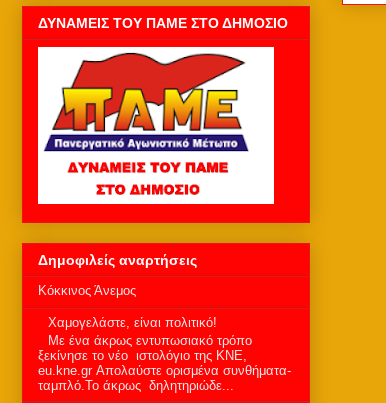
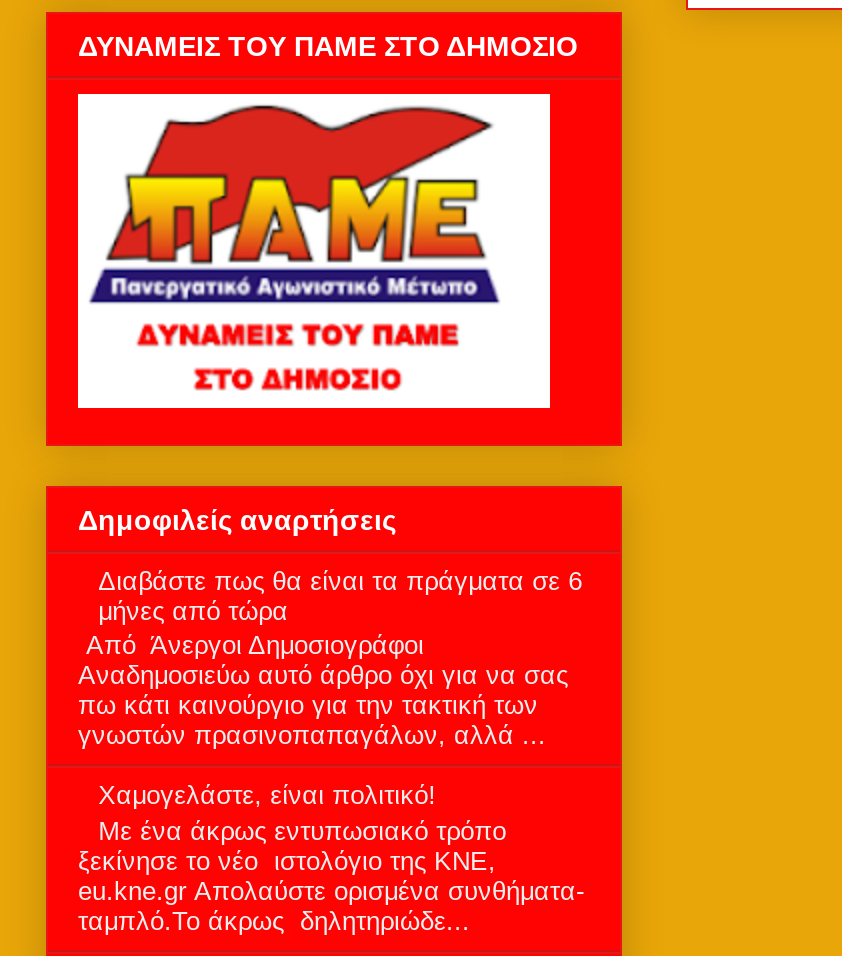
[38,283,136,298] Κόκκινος Άνεμος -> [78,566,582,751] Διαβάστε πως θα είναι τα πράγματα σε 6 | μήνες από τώρα | Από Άνεργοι Δημοσιογράφοι | Αναδημοσιεύω αυτό άρθρο όχι για να σας | πω κάτι καινούργιο για την τακτική των | γνωστών πρασινοπαπαγάλων, αλλά ...

